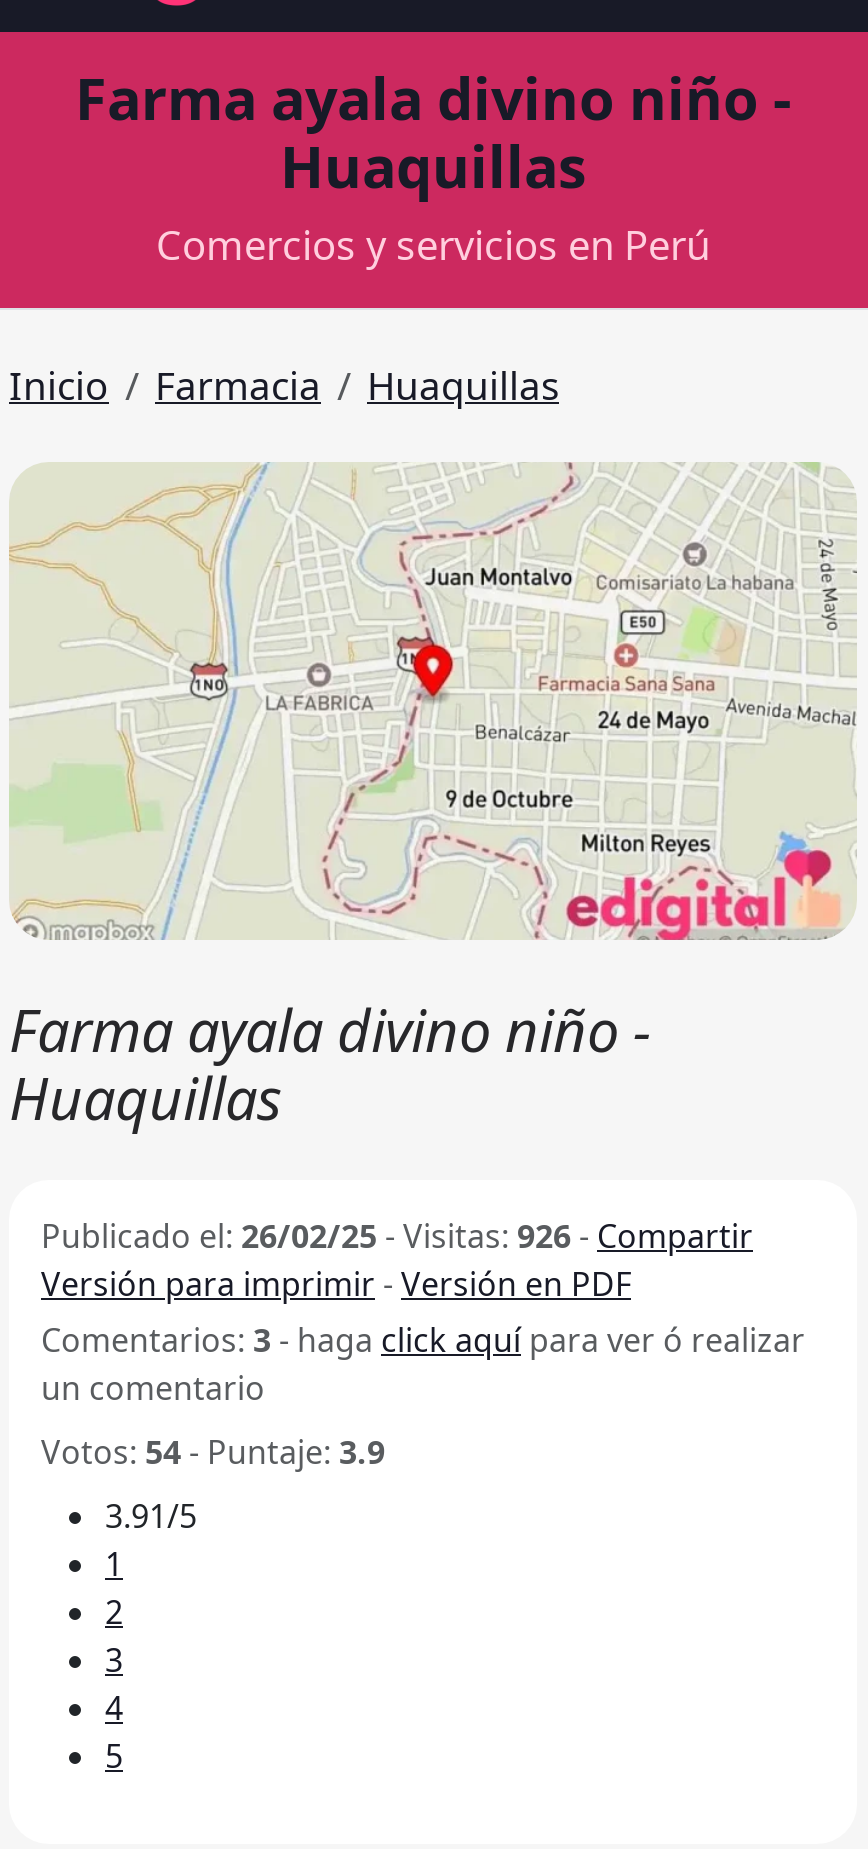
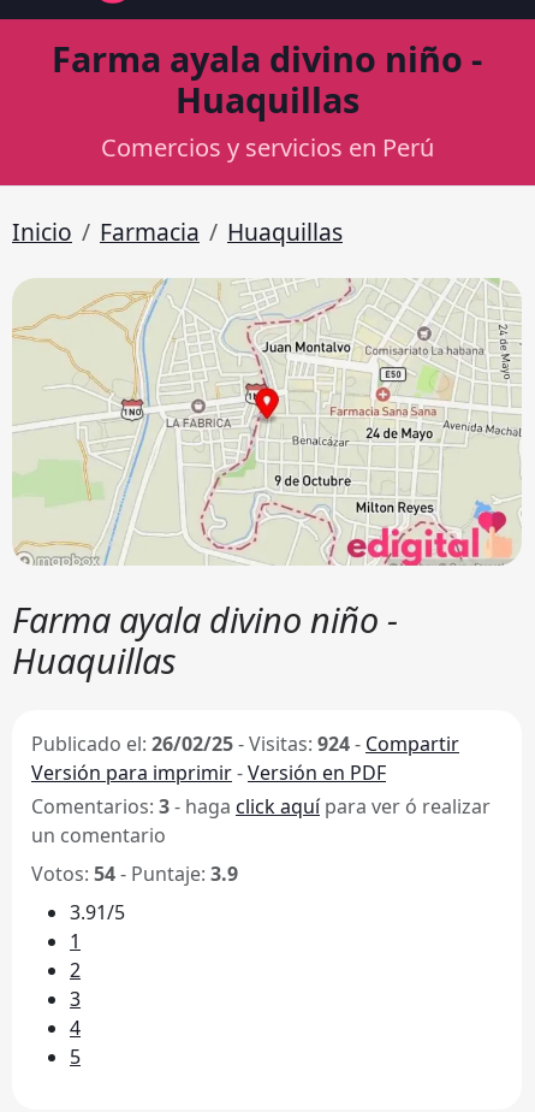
[41,1213,753,1257] Publicado el: 26/02/25 - Visitas: 926 - Compartir -> [31,730,459,756] Publicado el: 26/02/25 - Visitas: 924 - Compartir

